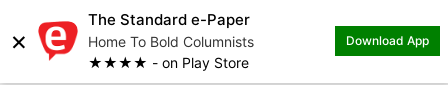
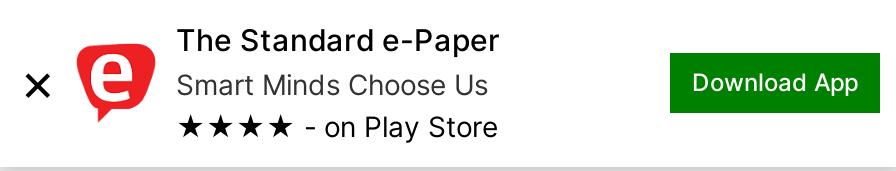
[88,33,254,50] Home To Bold Columnists -> [176,67,488,101] Smart Minds Choose Us

